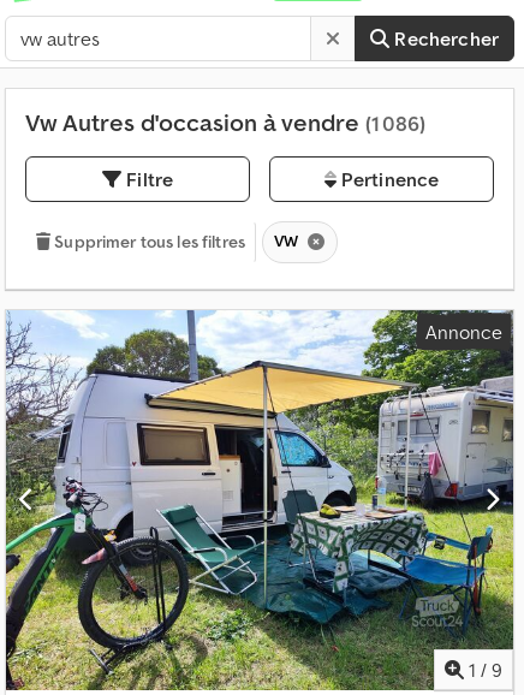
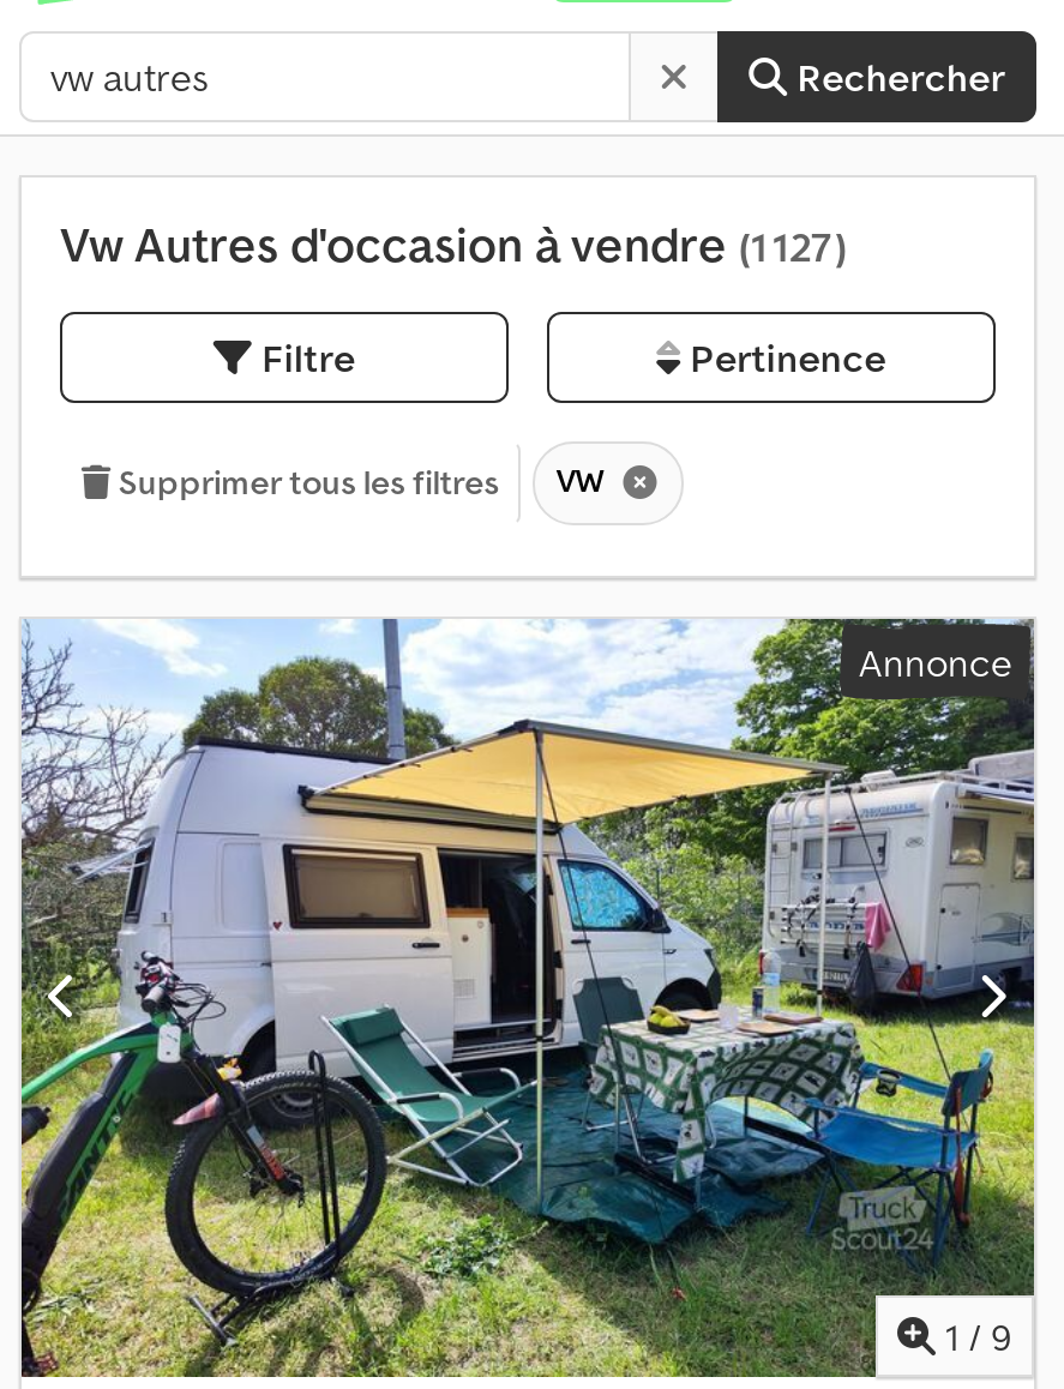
[25,107,425,138] Vw Autres d'occasion à vendre (1 086) -> [60,214,847,276] Vw Autres d'occasion à vendre (1 127)

